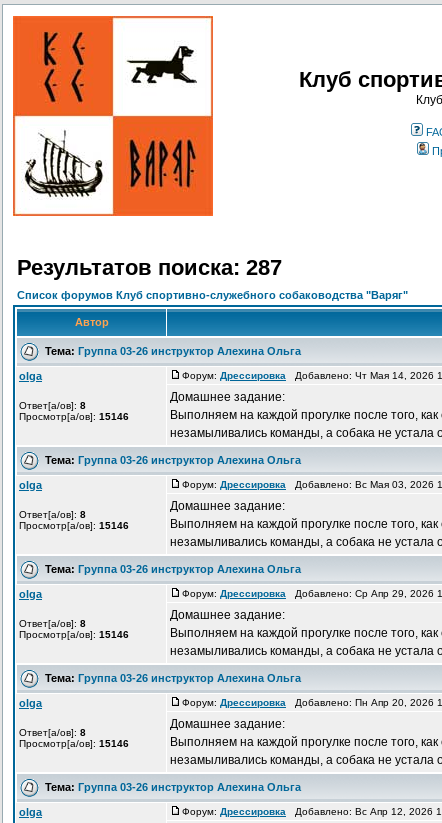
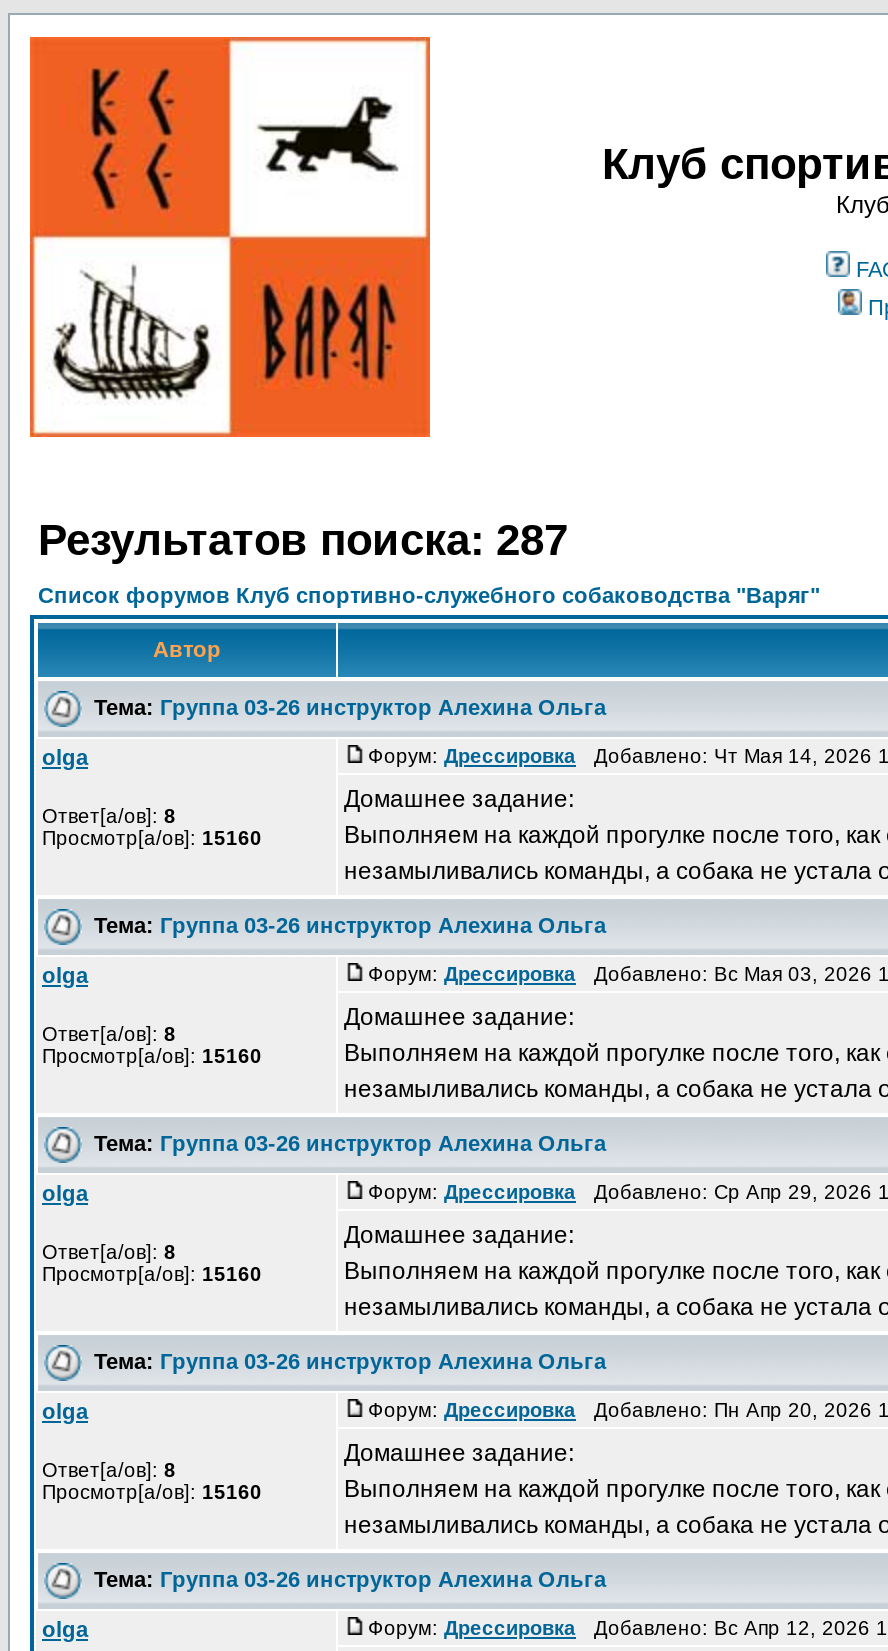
[19,411,129,422] Просмотр[а/ов]: 15146 -> [42,827,262,849] Просмотр[а/ов]: 15160
[19,520,129,531] Просмотр[а/ов]: 15146 -> [42,1045,262,1067] Просмотр[а/ов]: 15160
[19,629,129,640] Просмотр[а/ов]: 15146 -> [42,1263,262,1285] Просмотр[а/ов]: 15160
[19,738,129,749] Просмотр[а/ов]: 15146 -> [42,1481,262,1503] Просмотр[а/ов]: 15160

